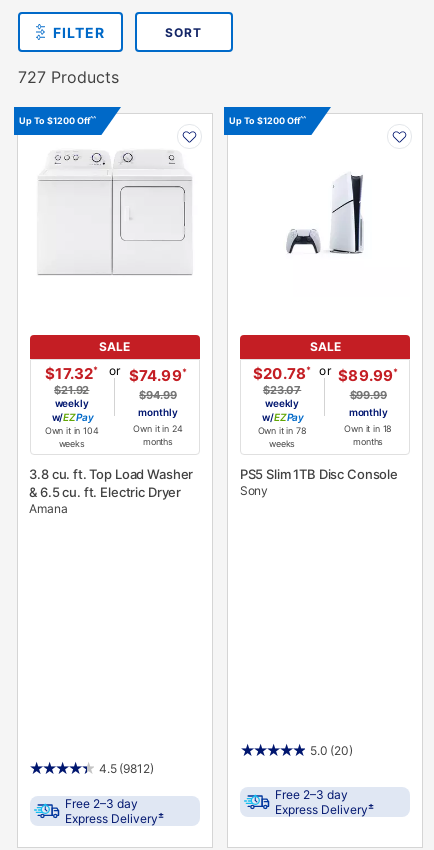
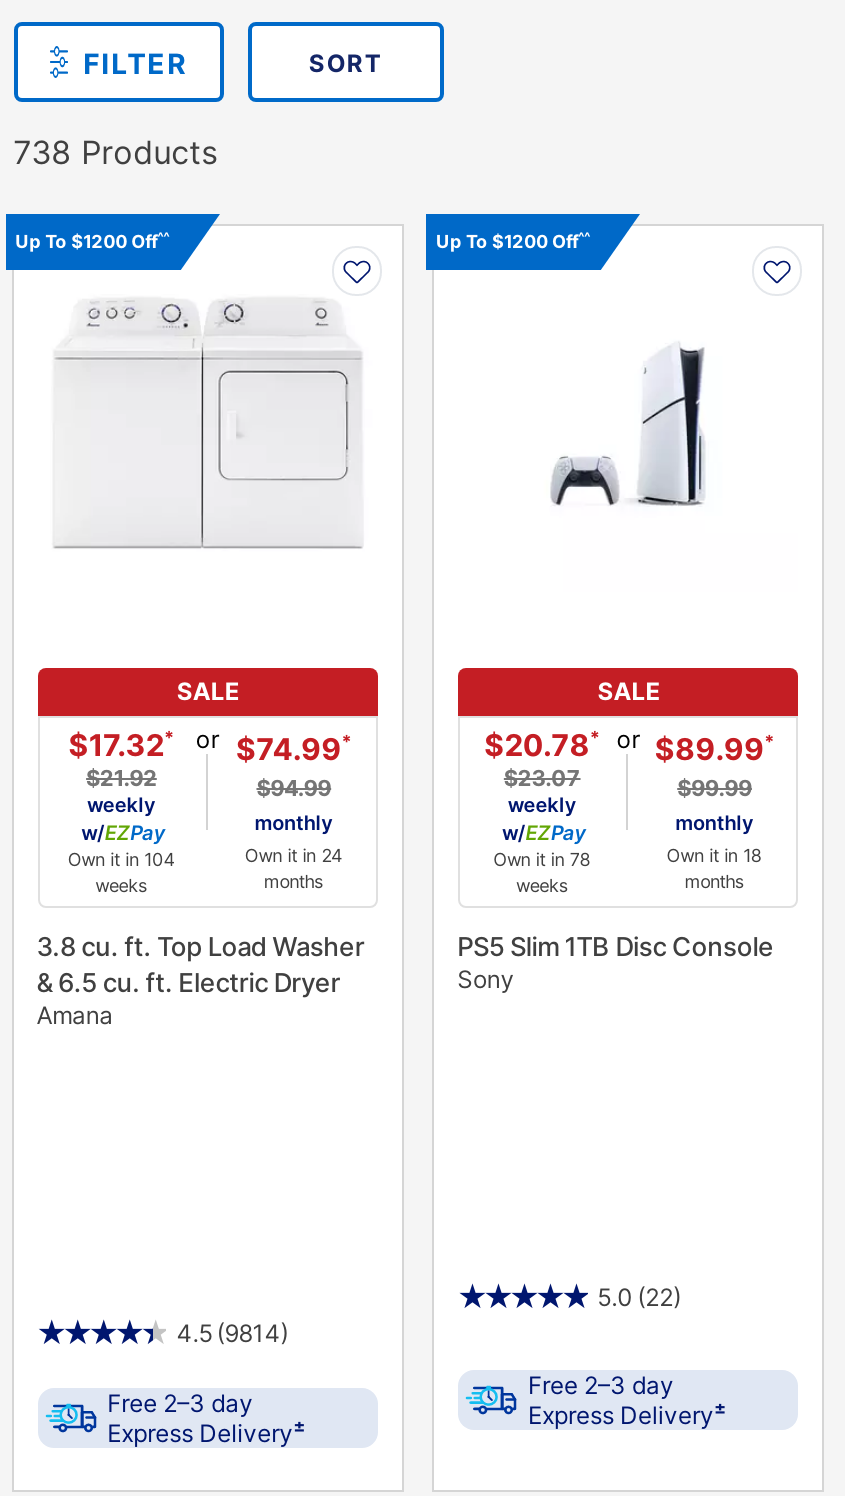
[18,67,119,87] 727 Products -> [13,132,217,172] 738 Products
[310,743,353,758] 5.0 (20) -> [597,1281,681,1311] 5.0 (22)
[99,761,154,776] 4.5 (9812) -> [177,1317,289,1347] 4.5 (9814)

